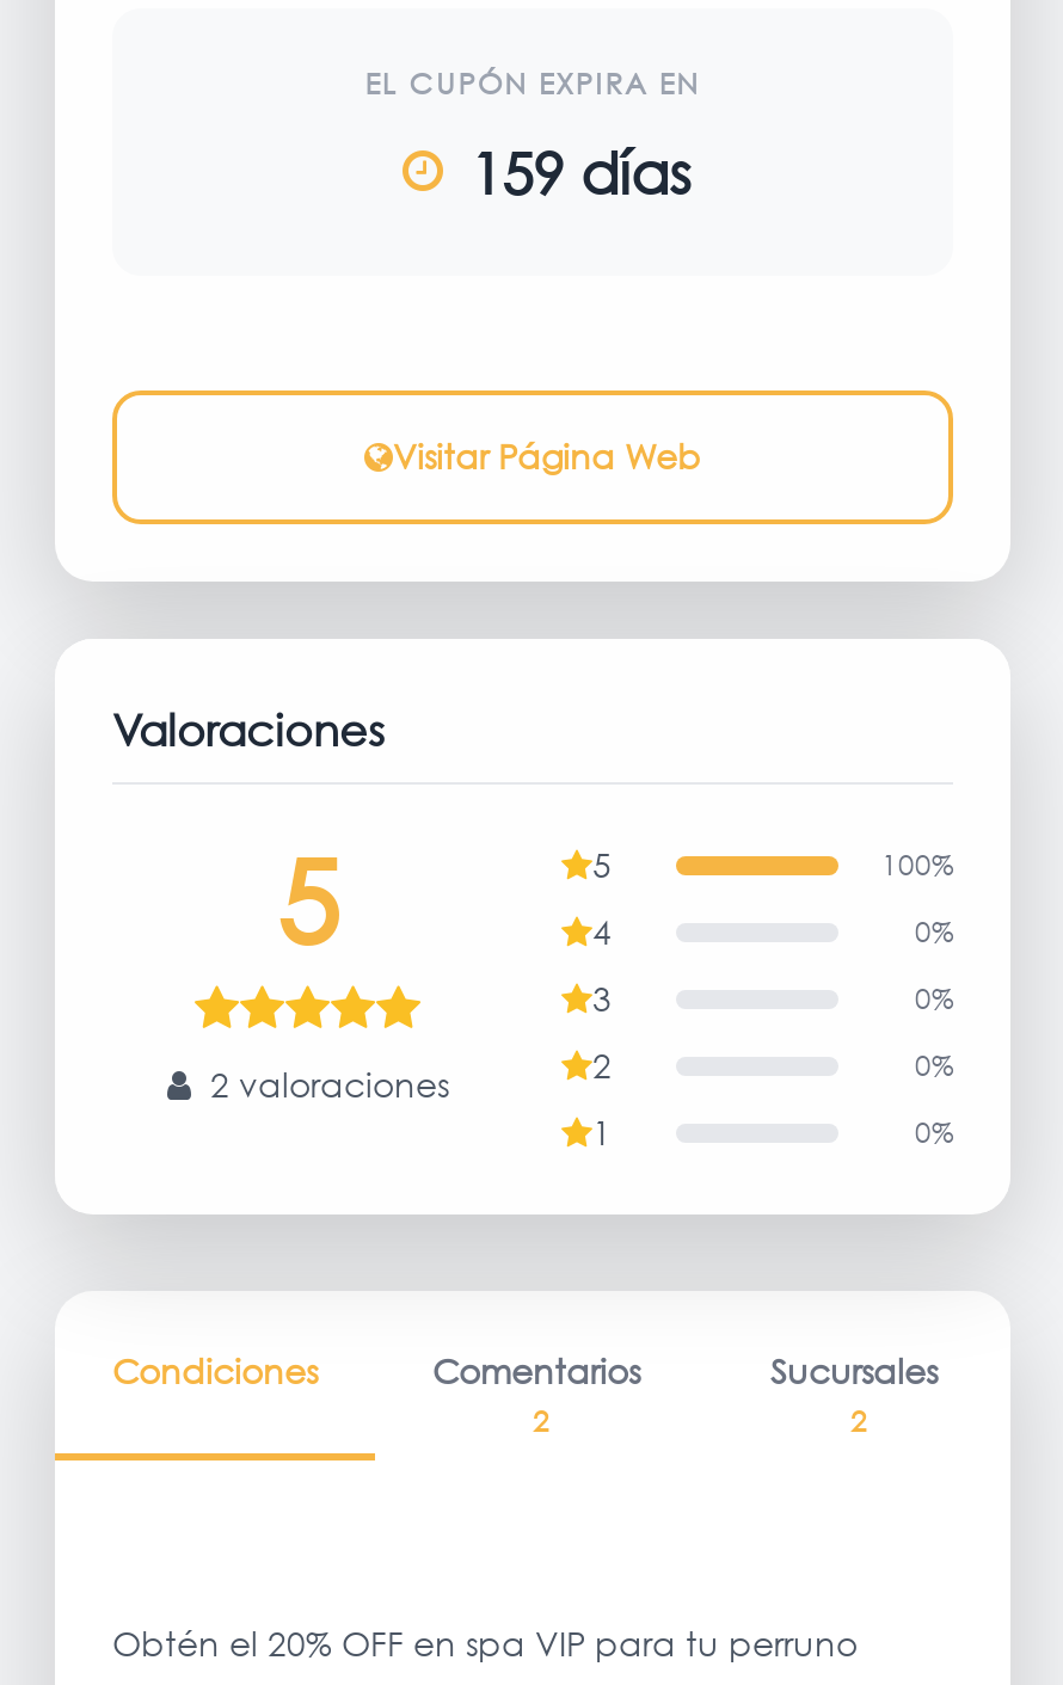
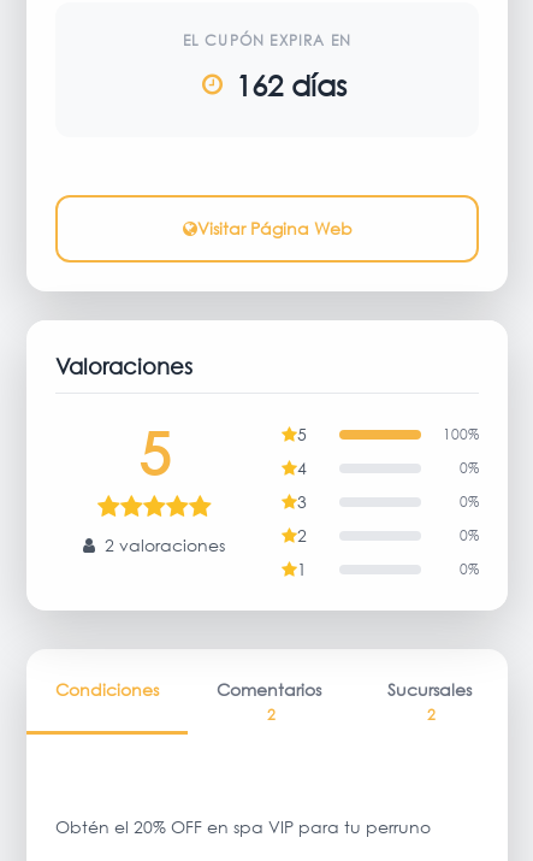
[471,135,690,207] 159 días -> [236,66,347,102] 162 días

